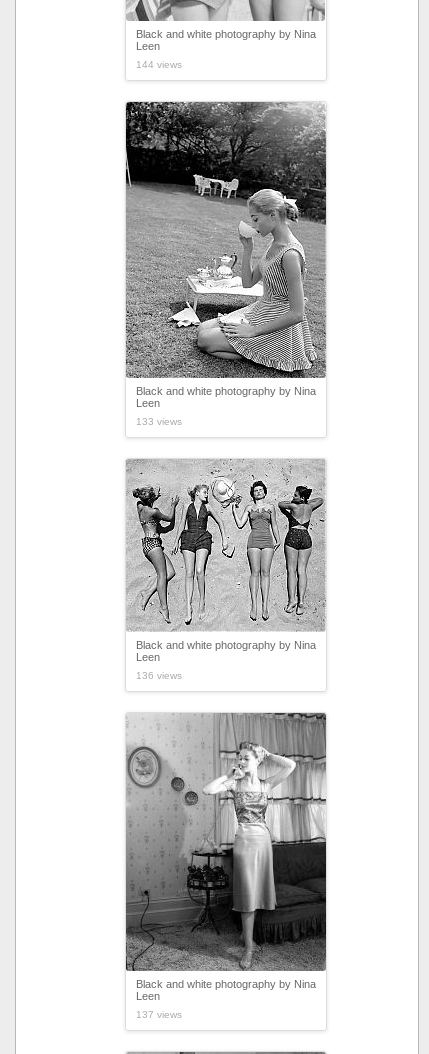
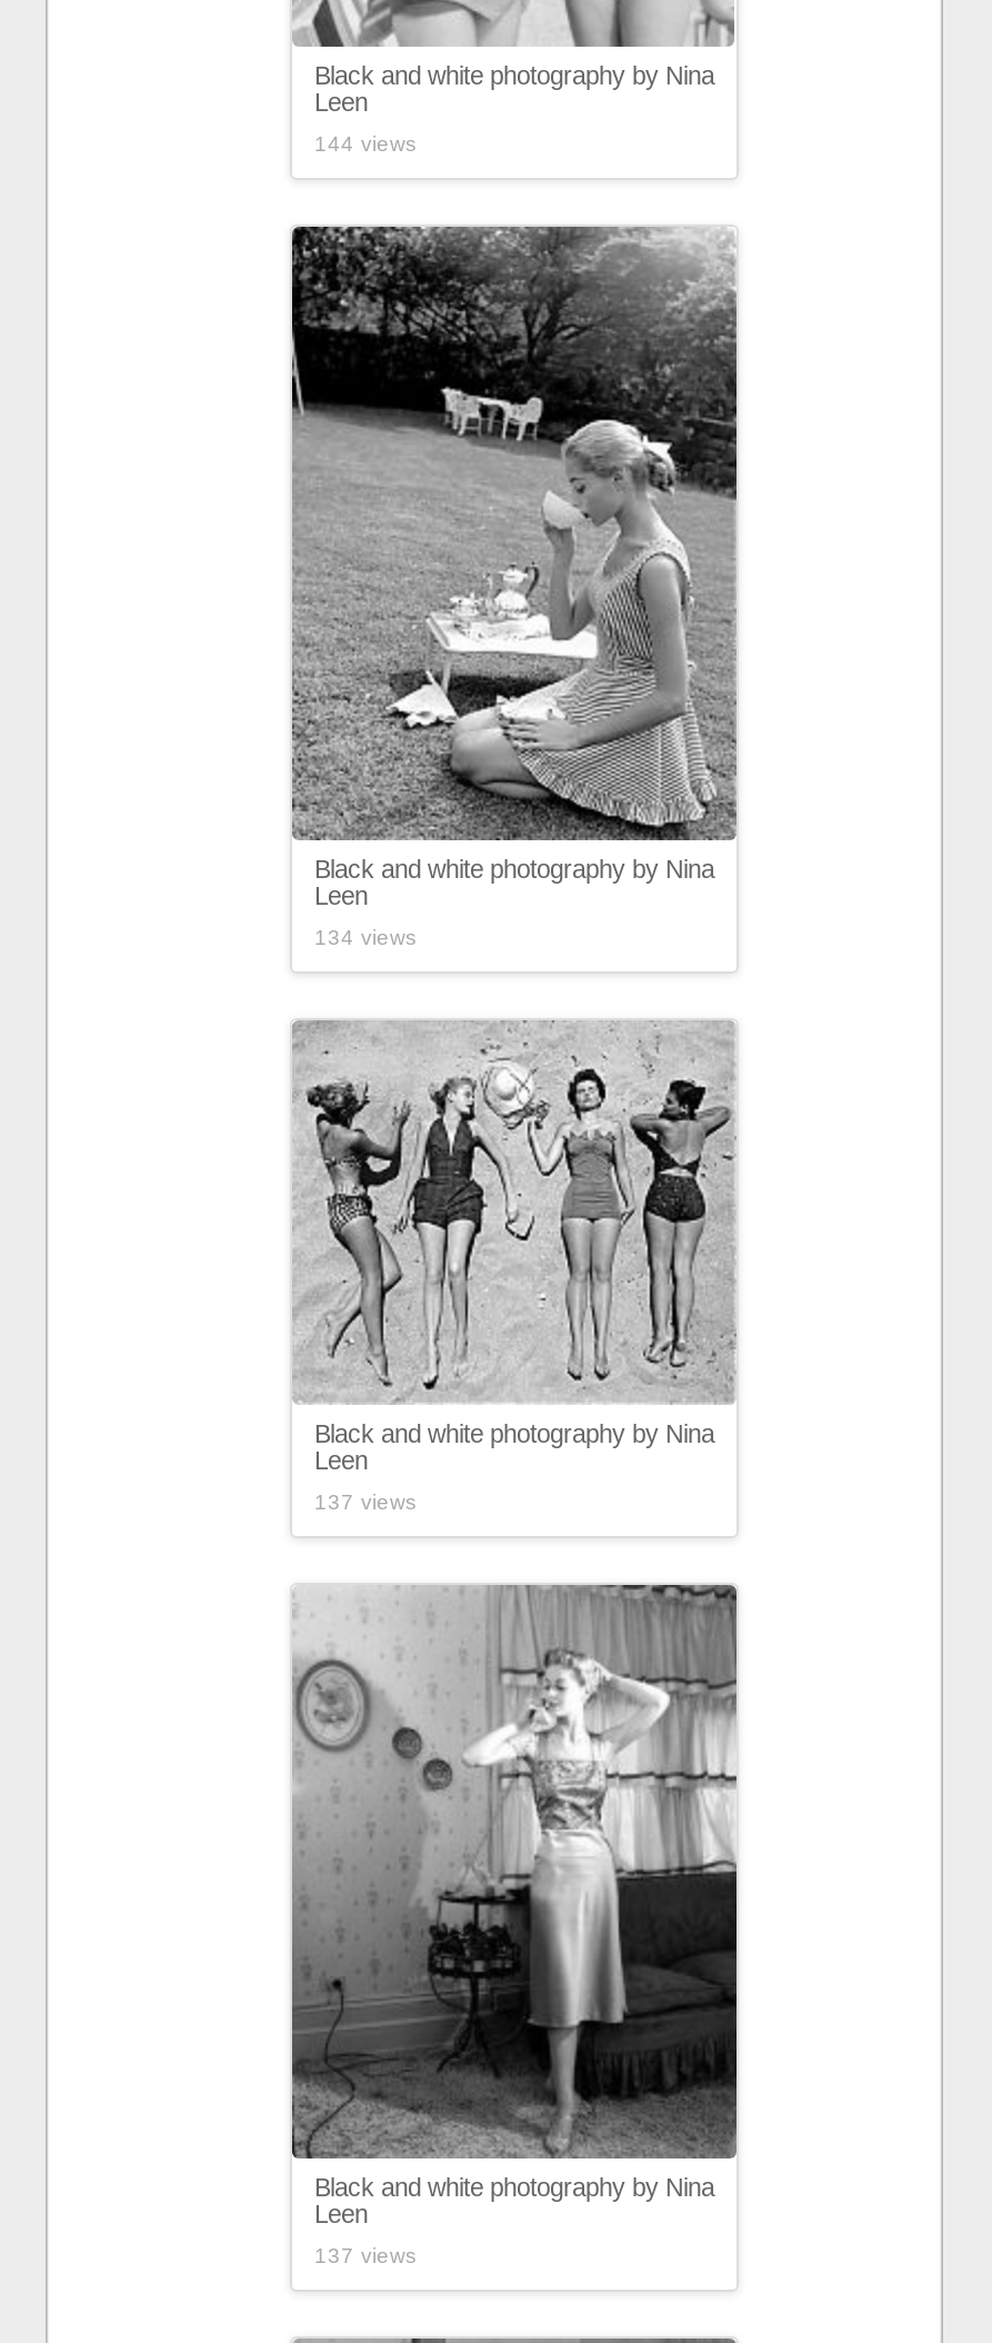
[136,416,182,427] 133 views -> [314,925,417,949] 134 views
[136,670,182,681] 136 views -> [314,1489,417,1514] 137 views

